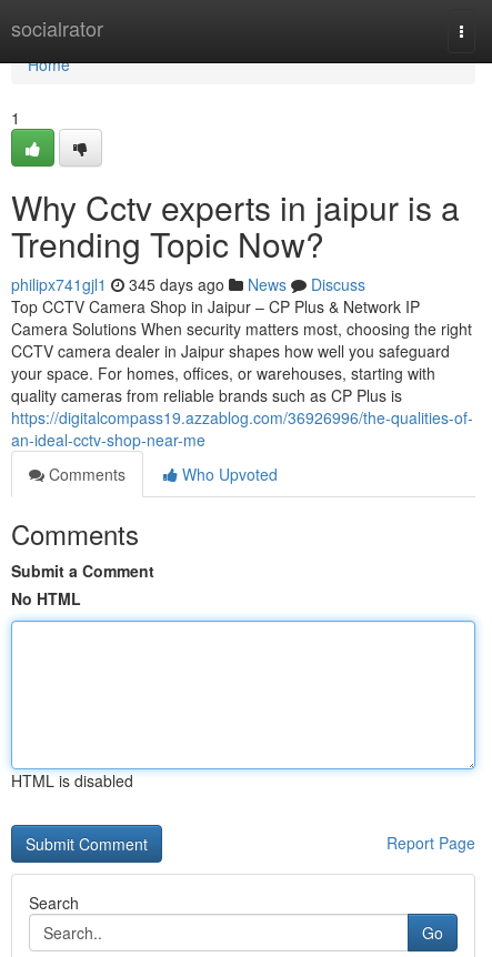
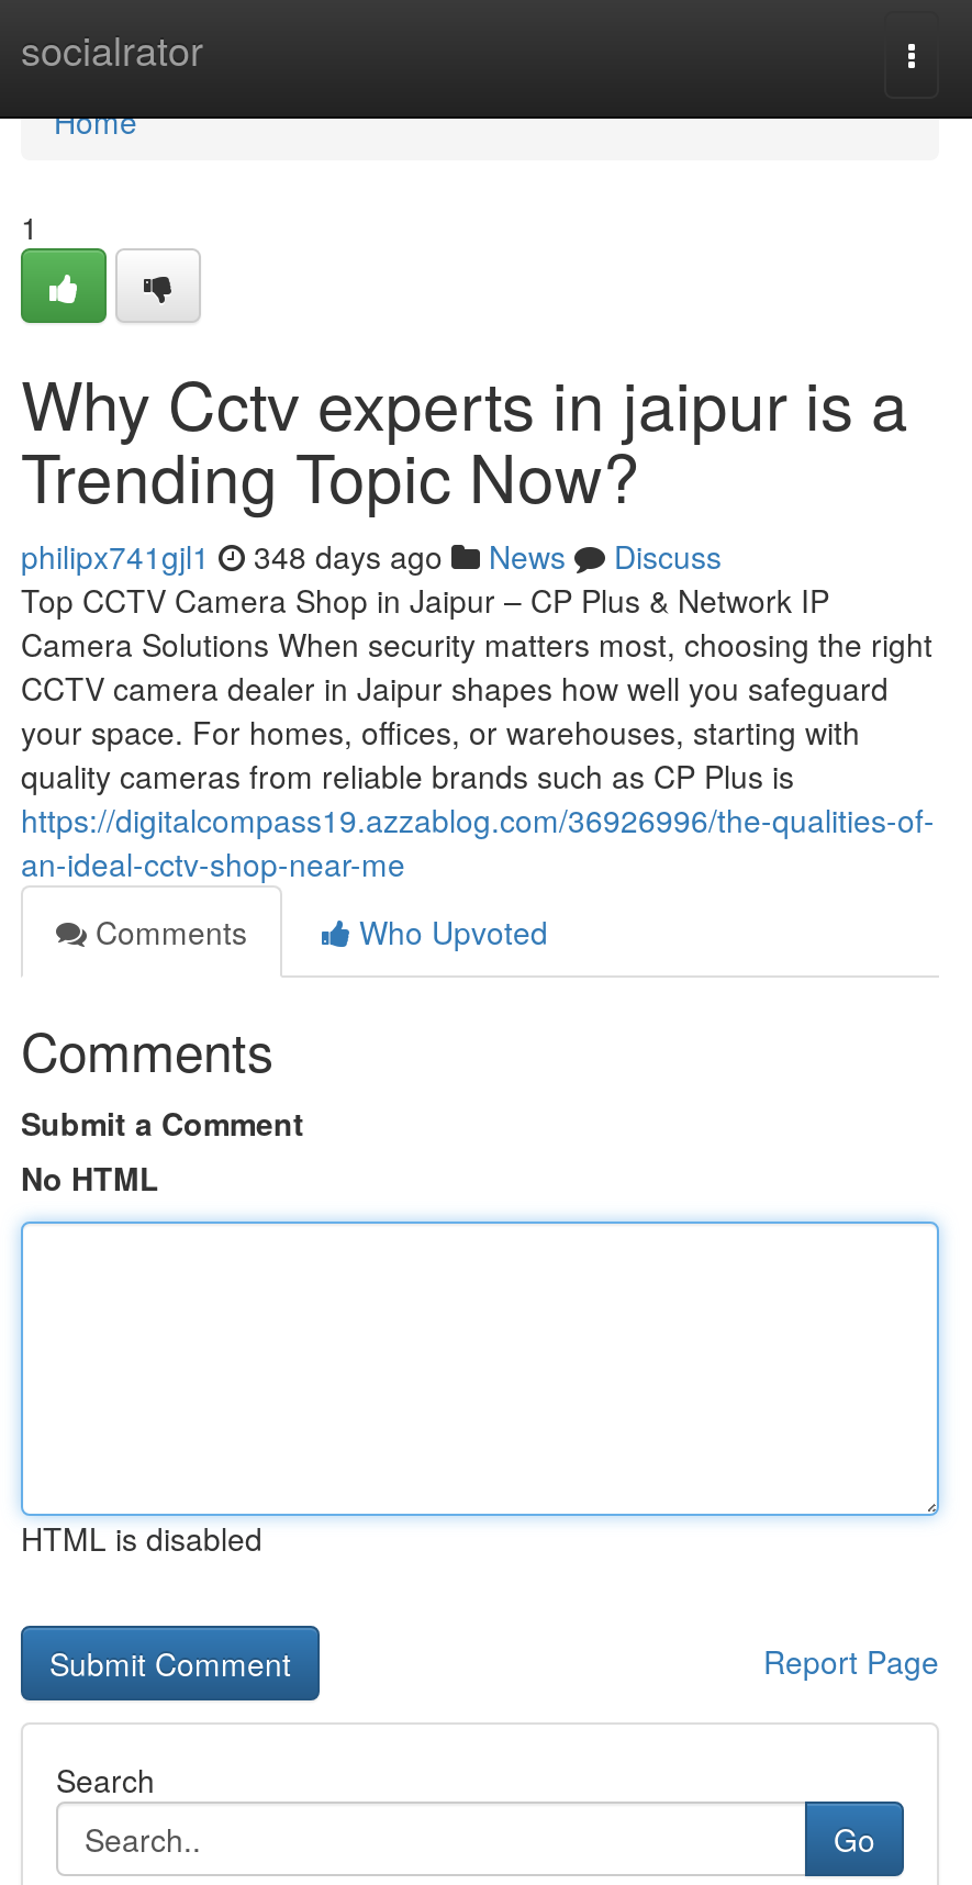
[11,273,365,295] philipx741gjl1 345 days ago News Discuss -> [21,534,722,578] philipx741gjl1 348 days ago News Discuss

